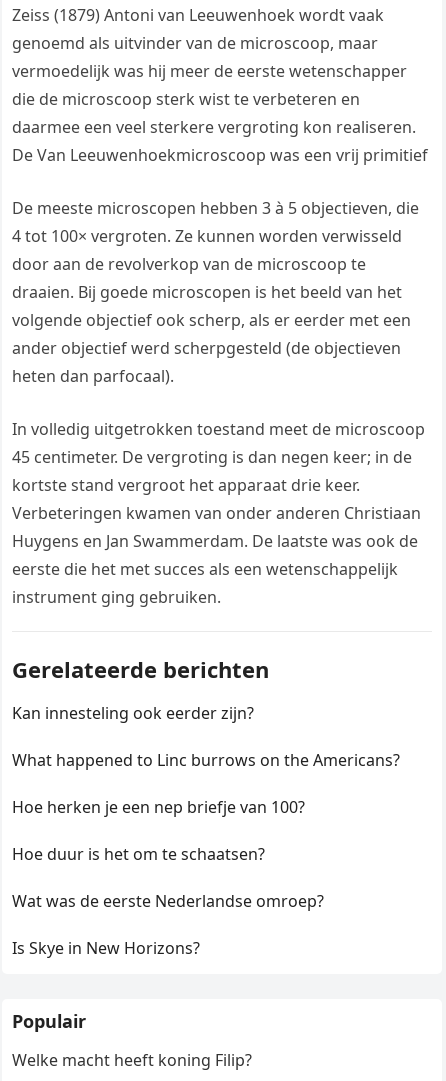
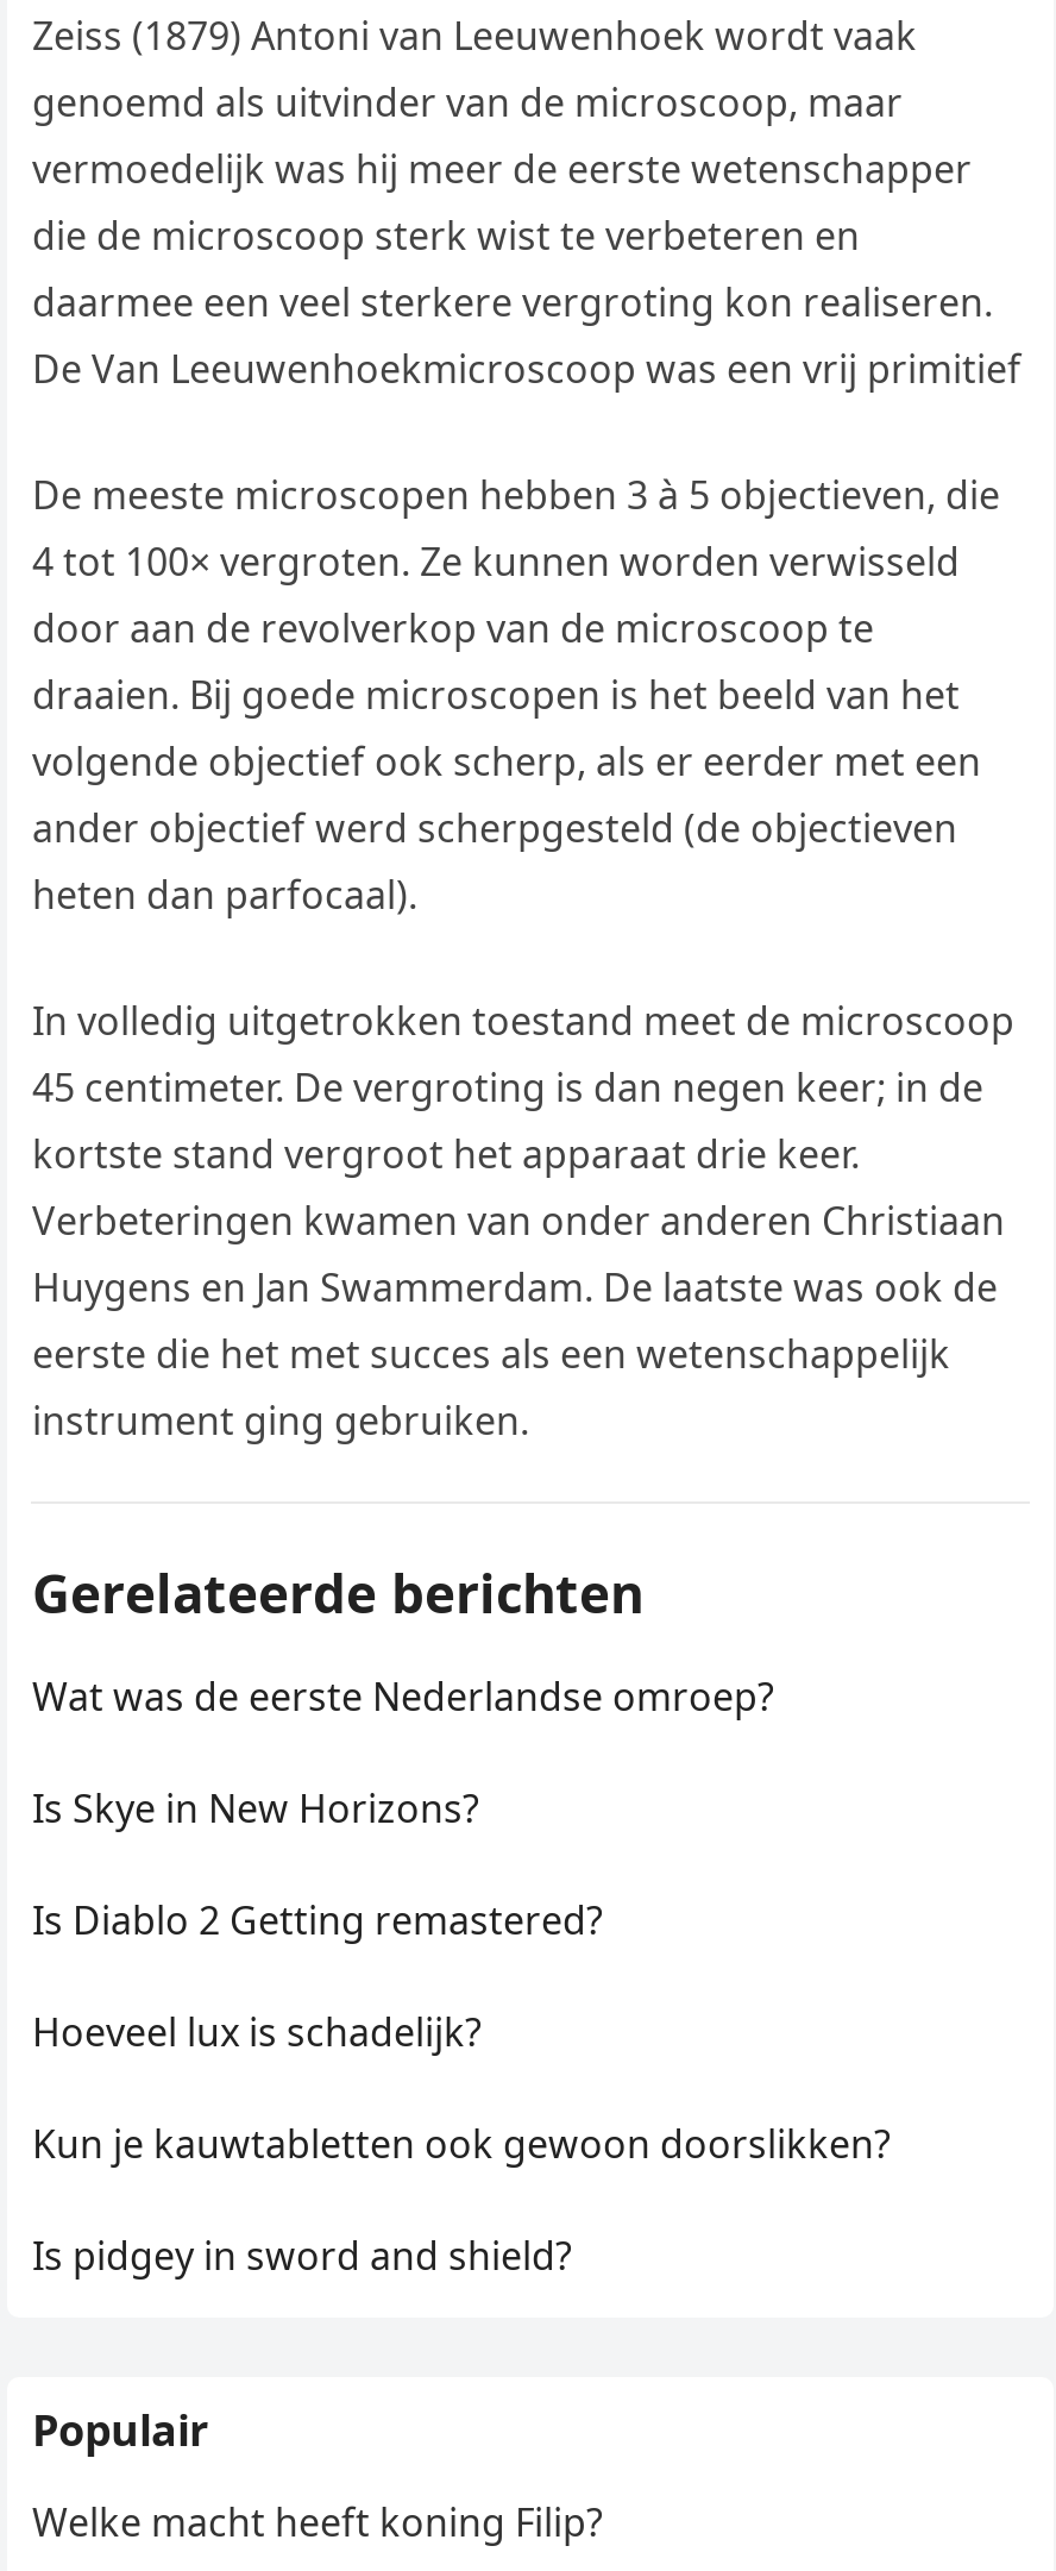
[12,702,400,865] Kan innesteling ook eerder zijn? | What happened to Linc burrows on the Americans? | Hoe herken je een nep briefje van 100? | Hoe duur is het om te schaatsen? -> none
moved [12,890,324,959] -> [32,1671,774,1835]: Wat was de eerste Nederlandse omroep? | Is Skye in New Horizons?
none -> [32,1895,891,2283] Is Diablo 2 Getting remastered? | Hoeveel lux is schadelijk? | Kun je kauwtabletten ook gewoon doorslikken? | Is pidgey in sword and shield?

